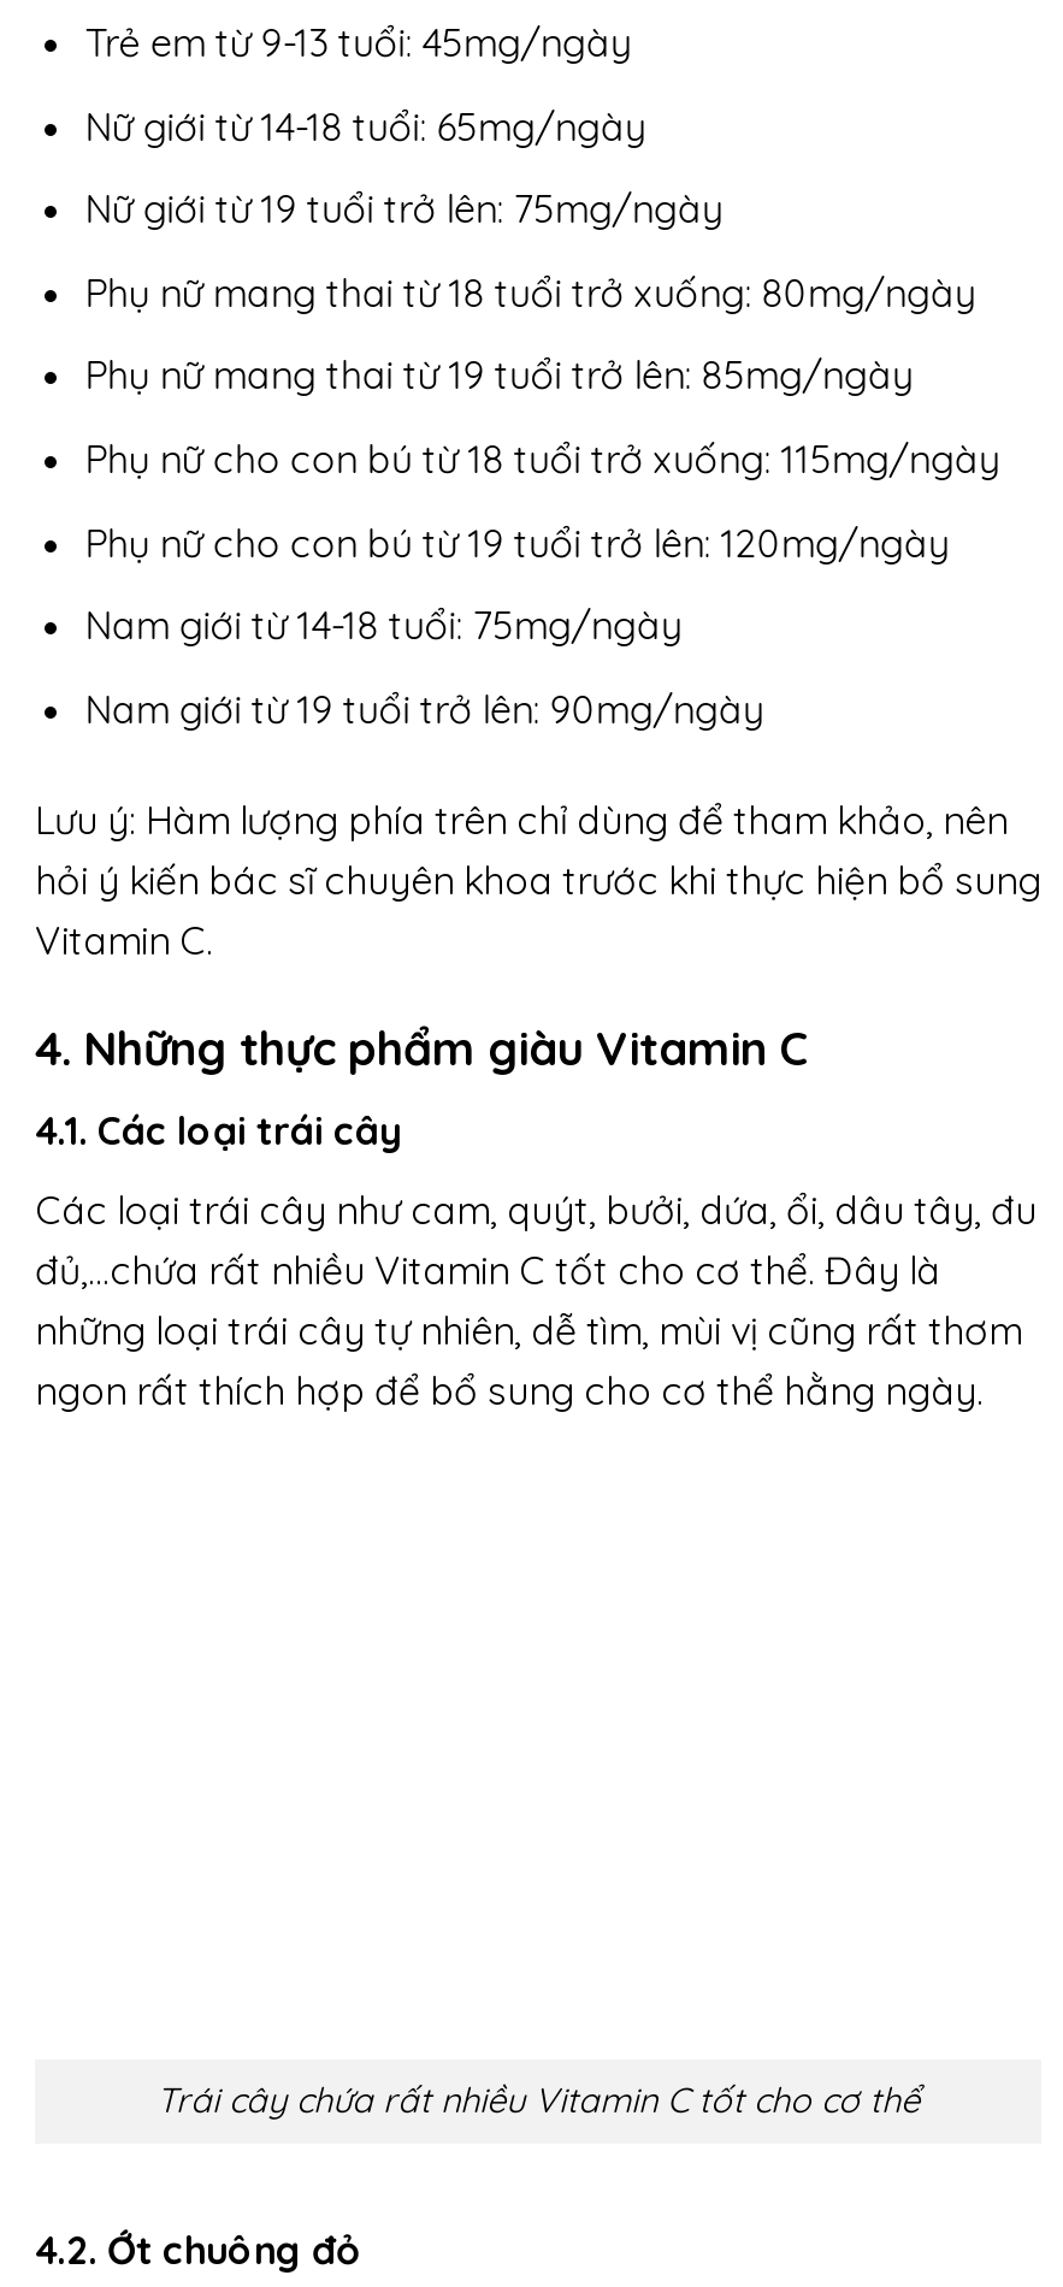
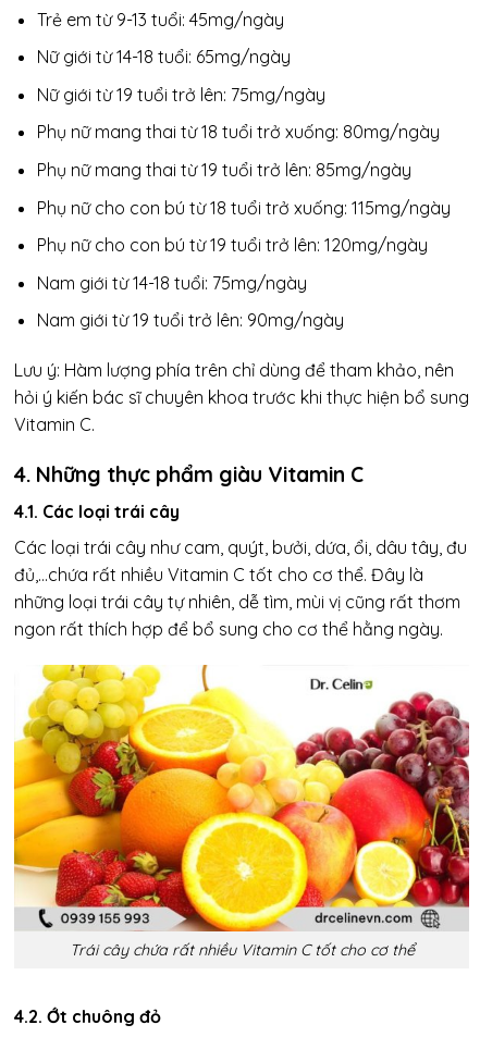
none -> [13,664,470,933] [image]

